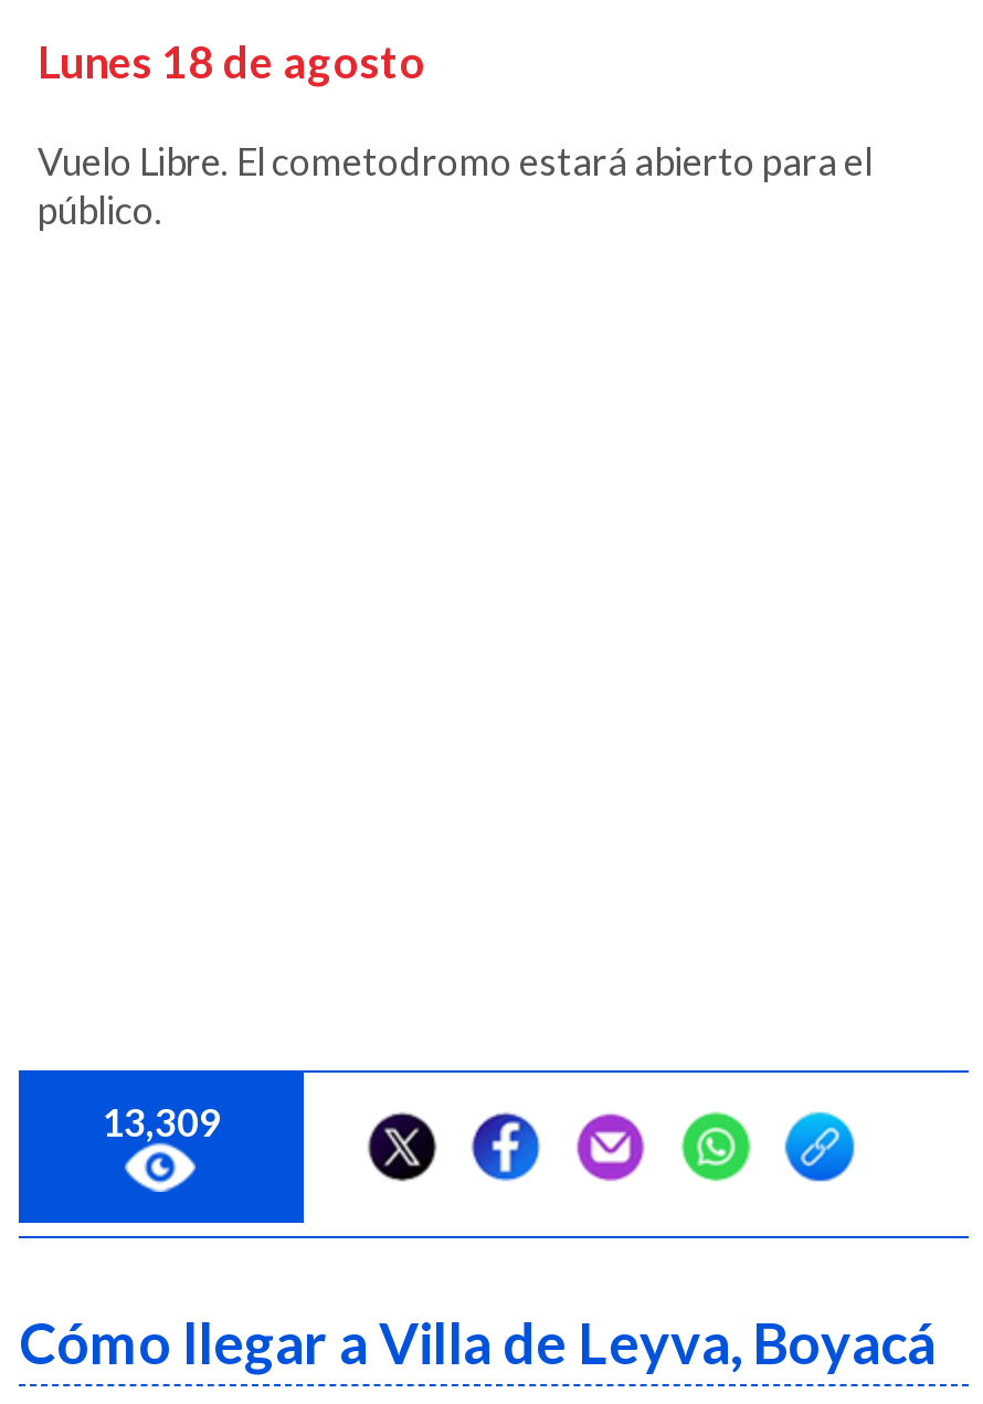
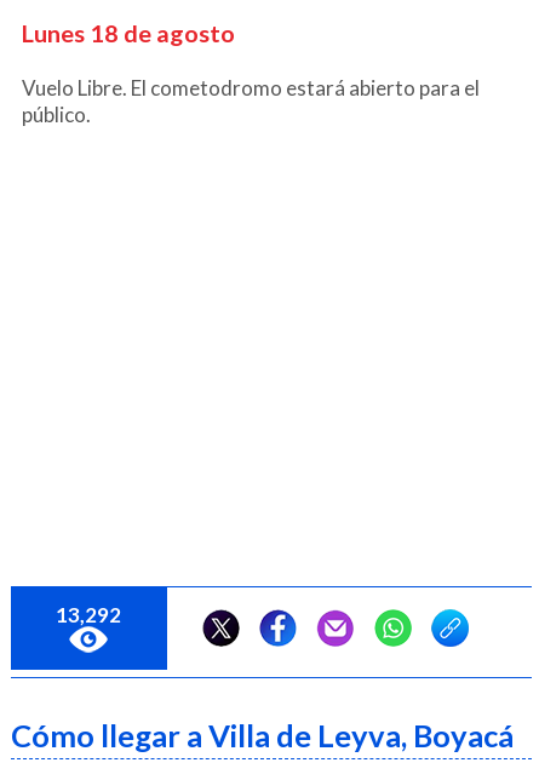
[102,1099,221,1146] 13,309 -> [56,602,122,627] 13,292

